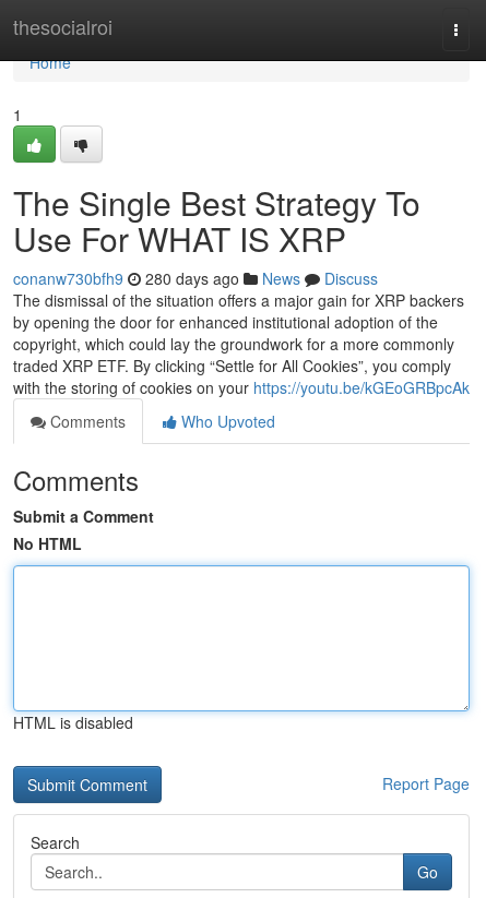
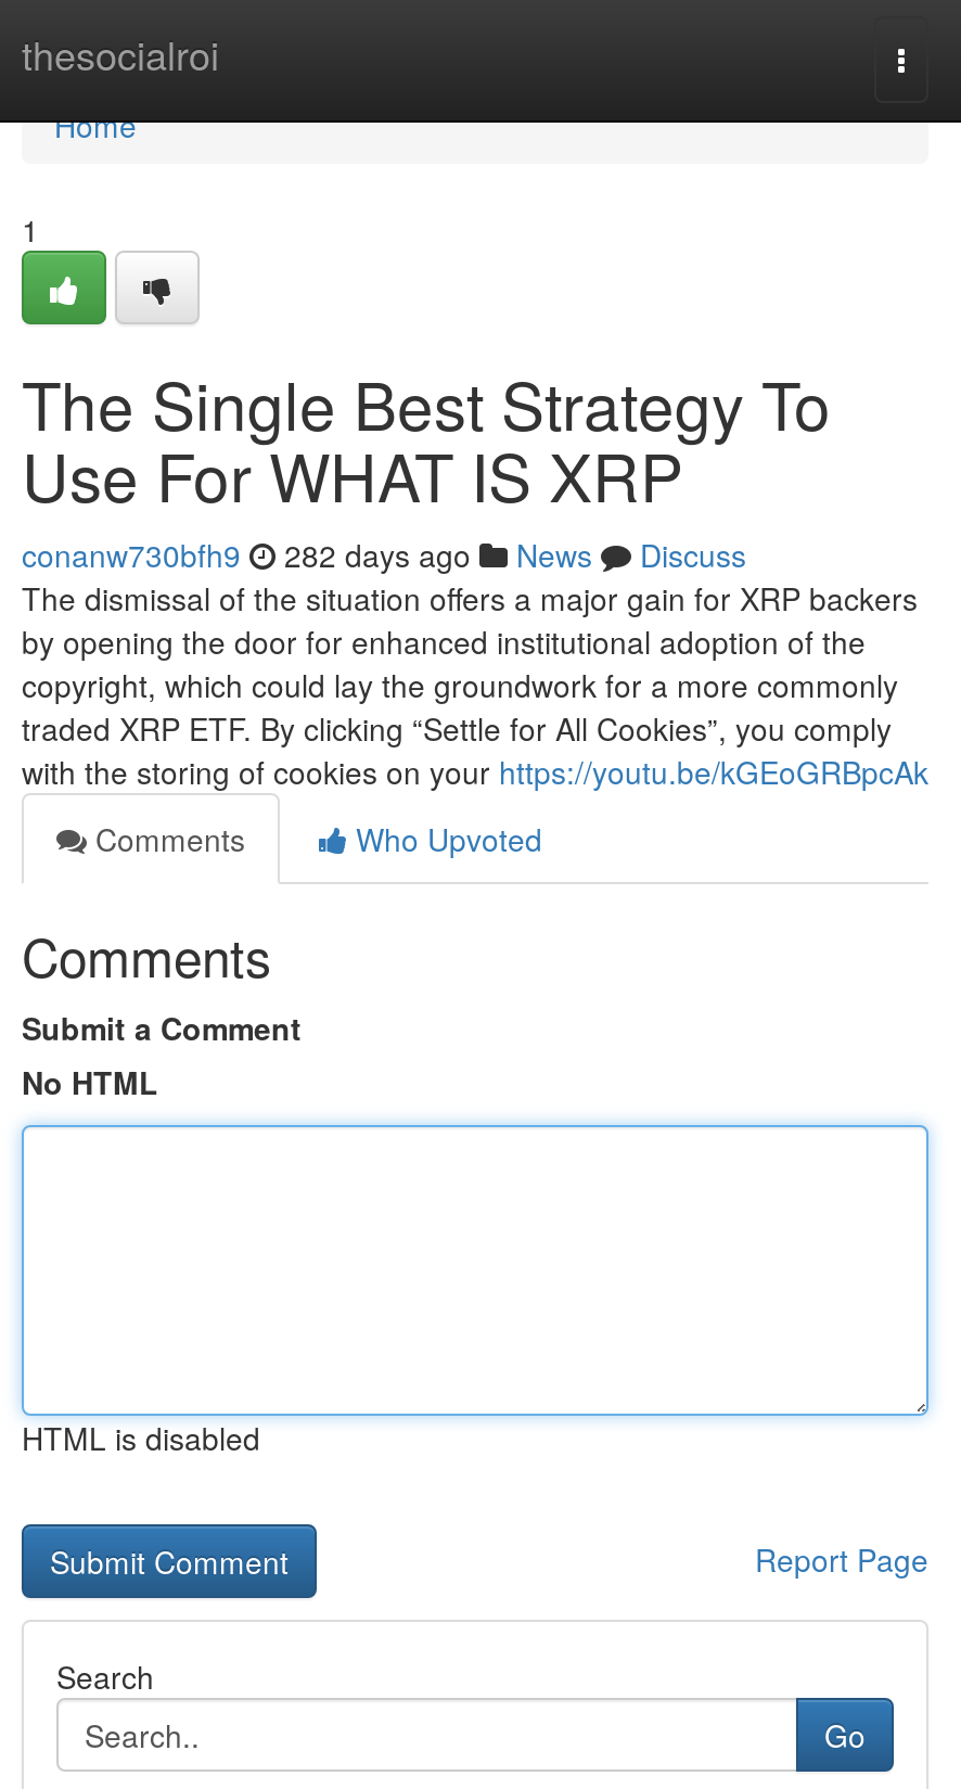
[13,267,378,289] conanw730bfh9 280 days ago News Discuss -> [22,533,746,576] conanw730bfh9 282 days ago News Discuss

